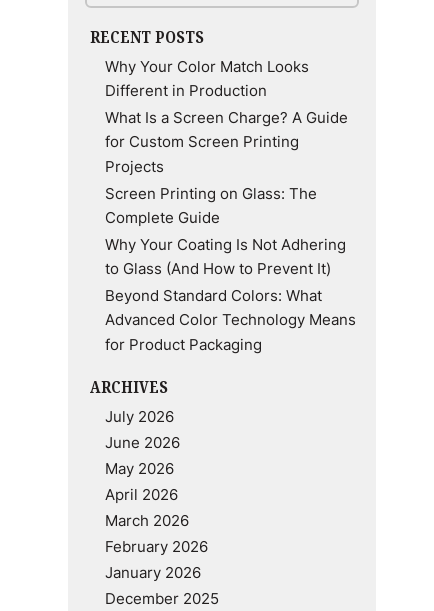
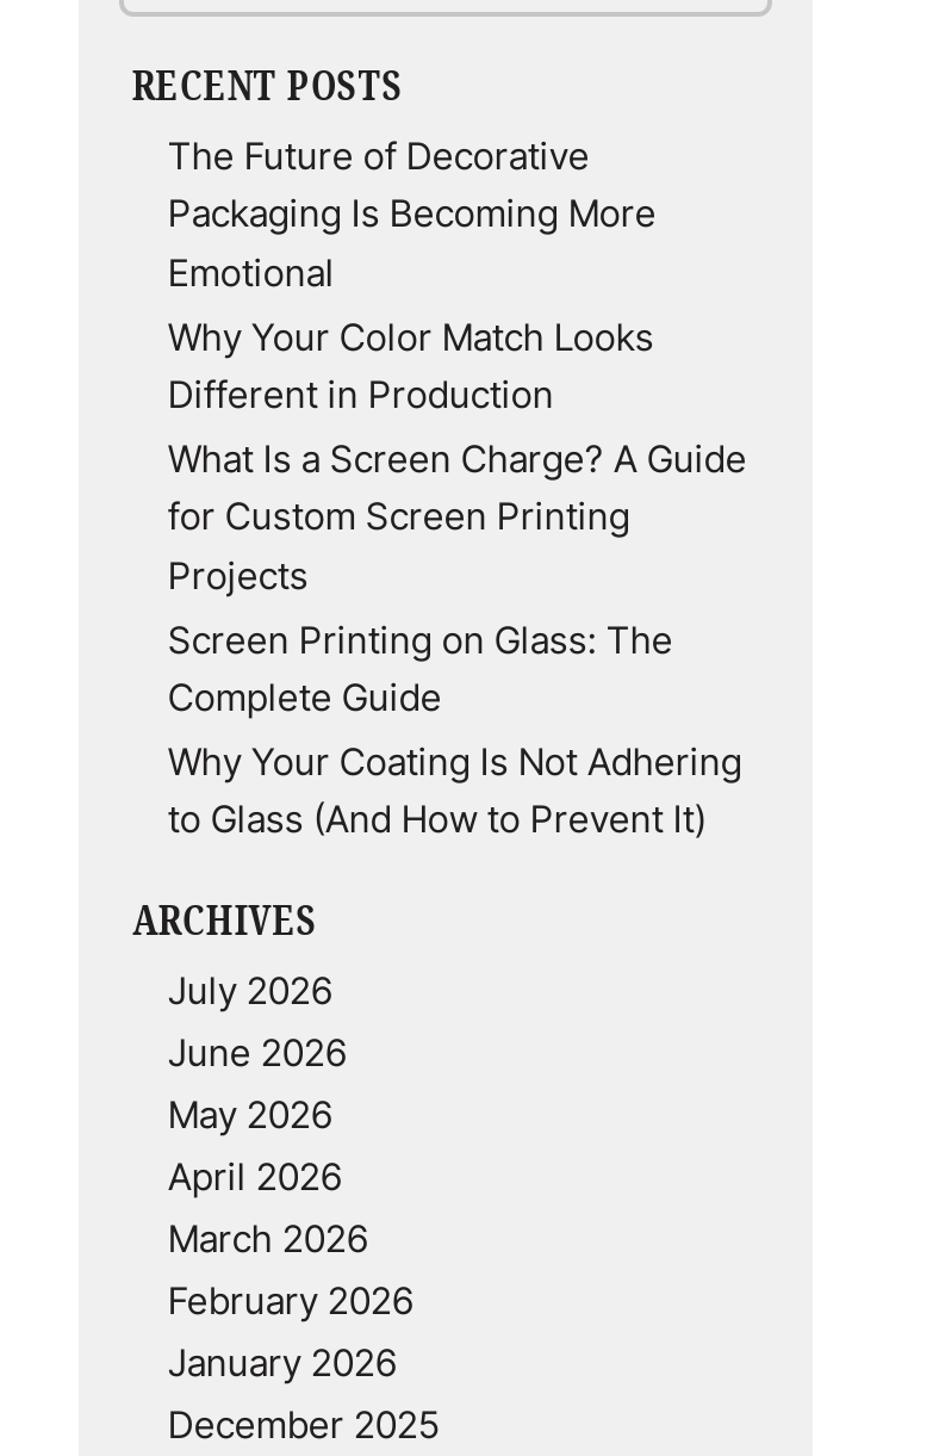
none -> [168,129,656,303] The Future of Decorative | Packaging Is Becoming More | Emotional
moved [105,55,348,281] -> [168,310,747,849]: Why Your Color Match Looks | Different in Production | What Is a Screen Charge? A Guide | ... | Why Your Coating Is Not Adhering | to Glass (And How to Prevent It)
[105,284,356,357] Beyond Standard Colors: What | Advanced Color Technology Means | for Product Packaging -> none

